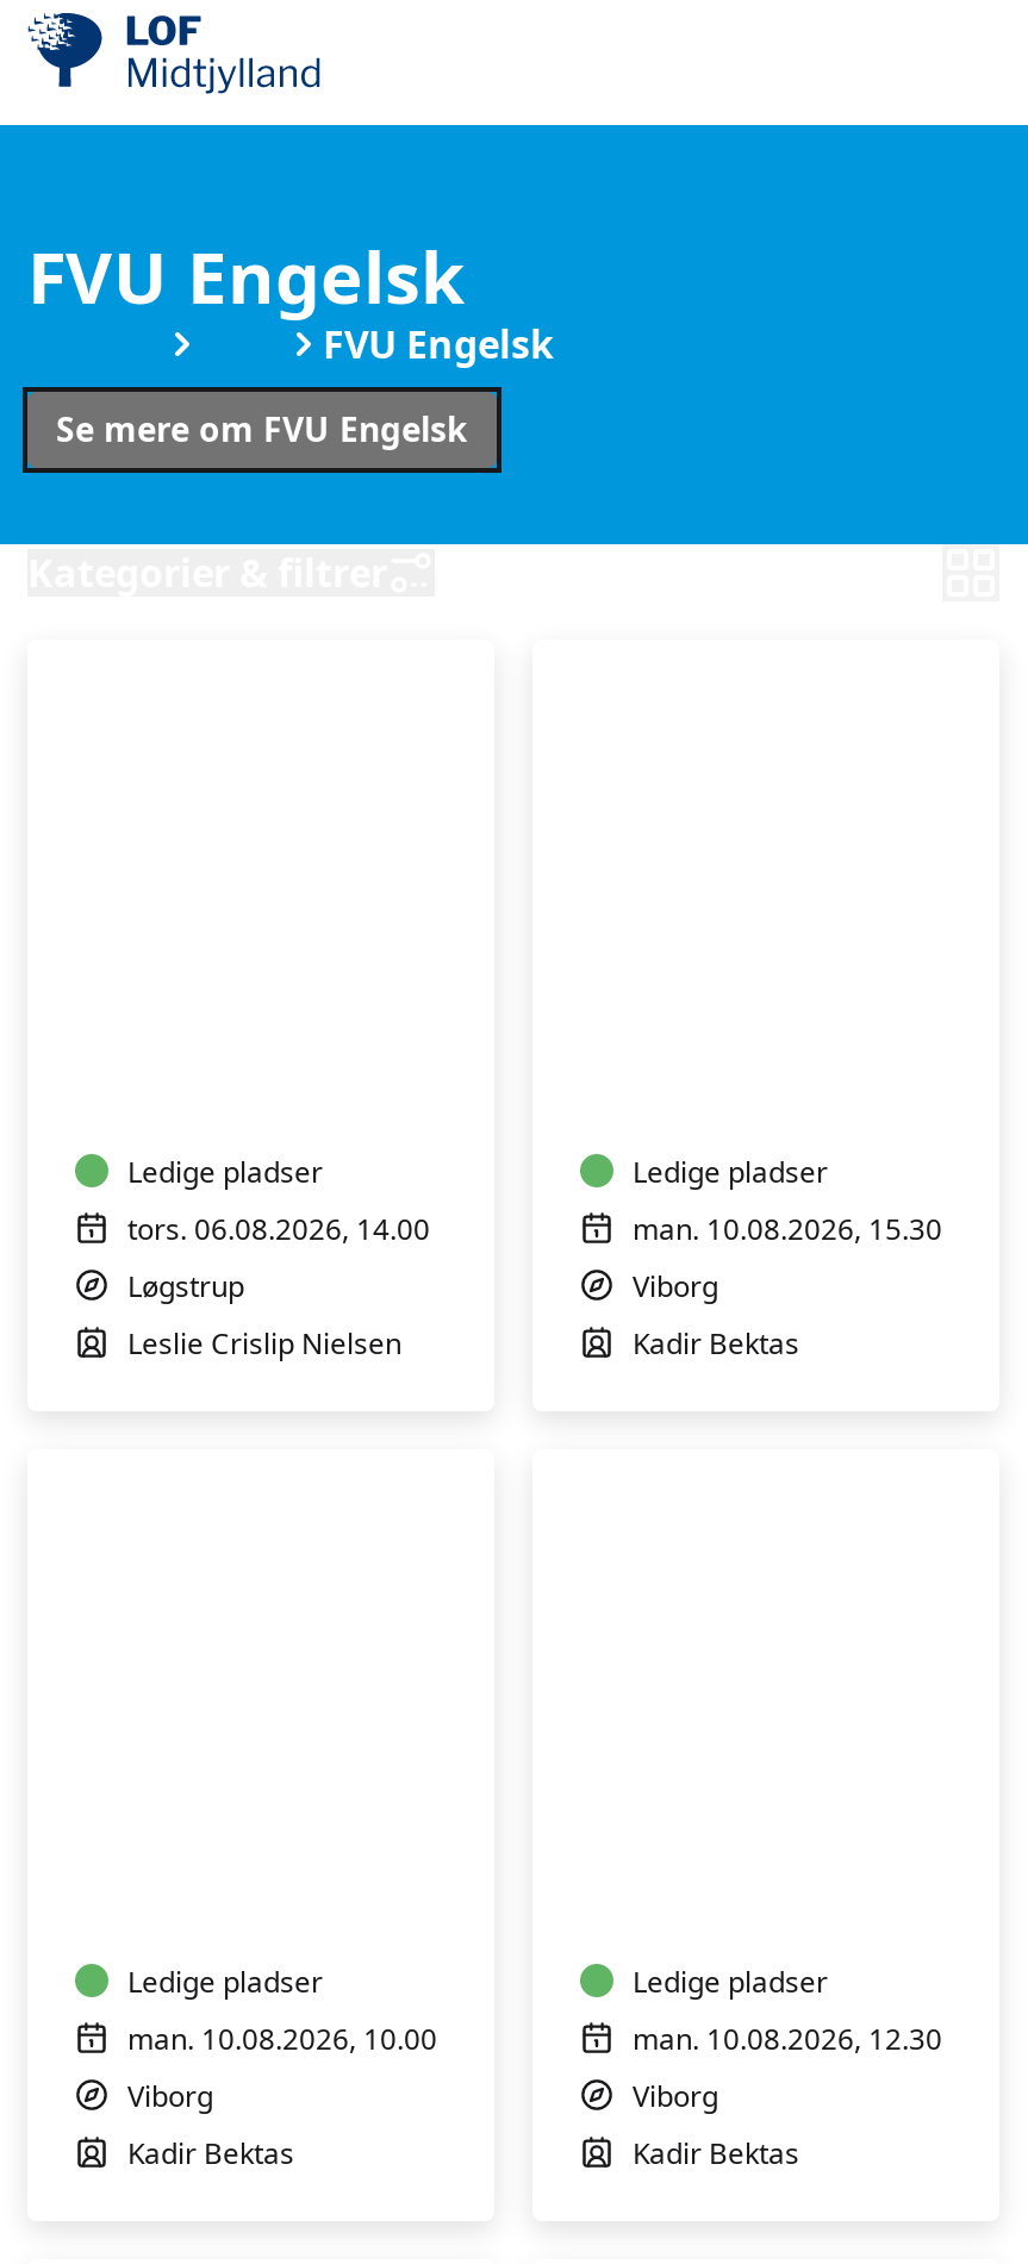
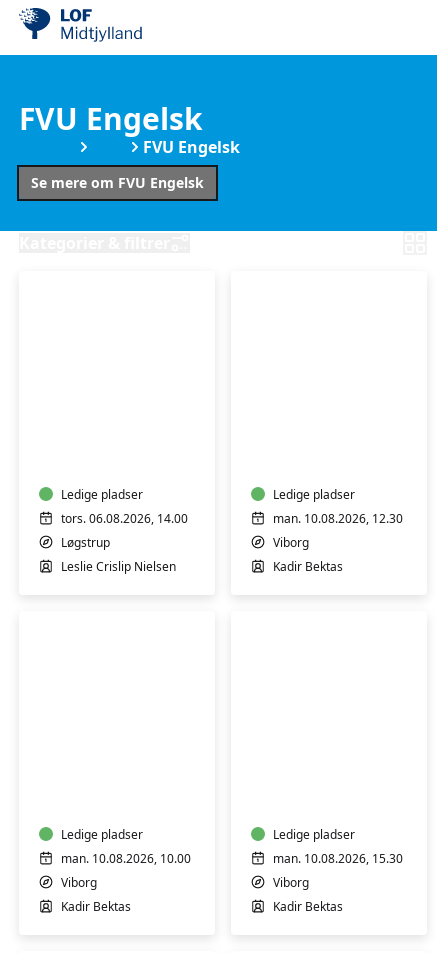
[633,1209,942,1249] man. 10.08.2026, 15.30 -> [273,510,403,527] man. 10.08.2026, 12.30
[633,2019,942,2059] man. 10.08.2026, 12.30 -> [273,850,403,867] man. 10.08.2026, 15.30

